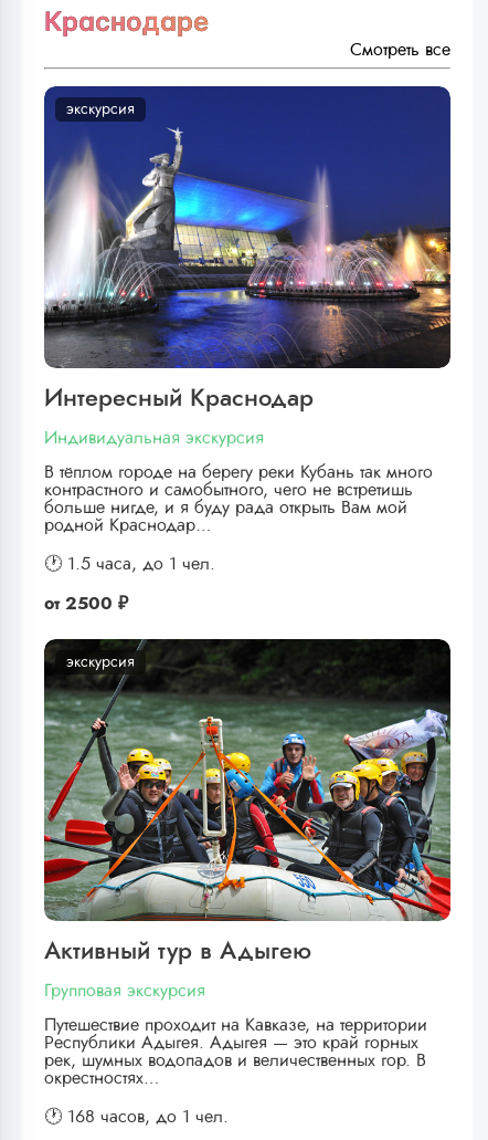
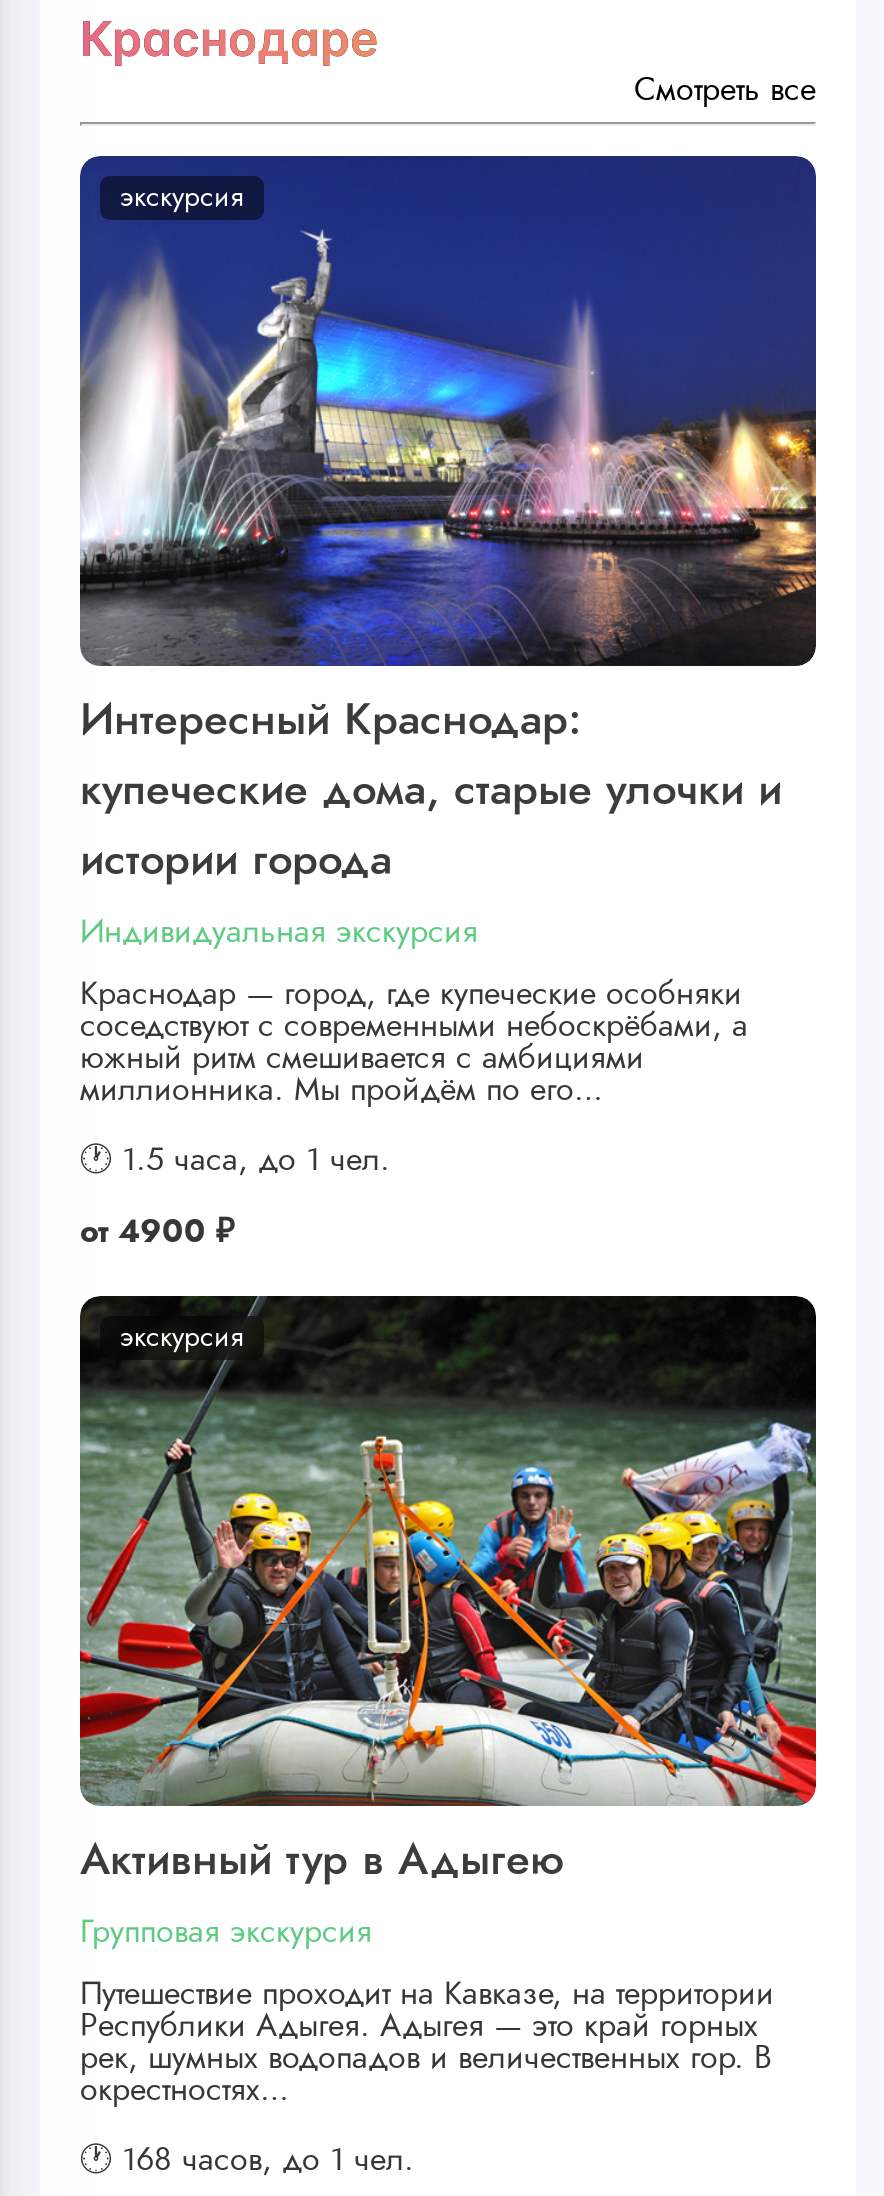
[44,386,314,410] Интересный Краснодар -> [80,697,782,881] Интересный Краснодар: | купеческие дома, старые улочки и | истории города
[44,463,433,534] В тёплом городе на берегу реки Кубань так много | контрастного и самобытного, чего не встретишь | больше нигде, и я буду рада открыть Вам мой | родной Краснодар… -> [80,977,748,1105] Краснодар — город, где купеческие особняки | соседствуют с современными небоскрёбами, а | южный ритм смешивается с амбициями | миллионника. Мы пройдём по его…
[44,595,128,612] от 2500 ₽ -> [80,1215,234,1247] от 4900 ₽

